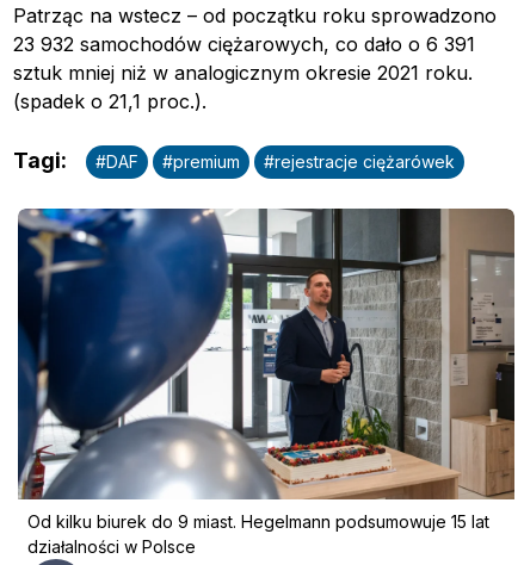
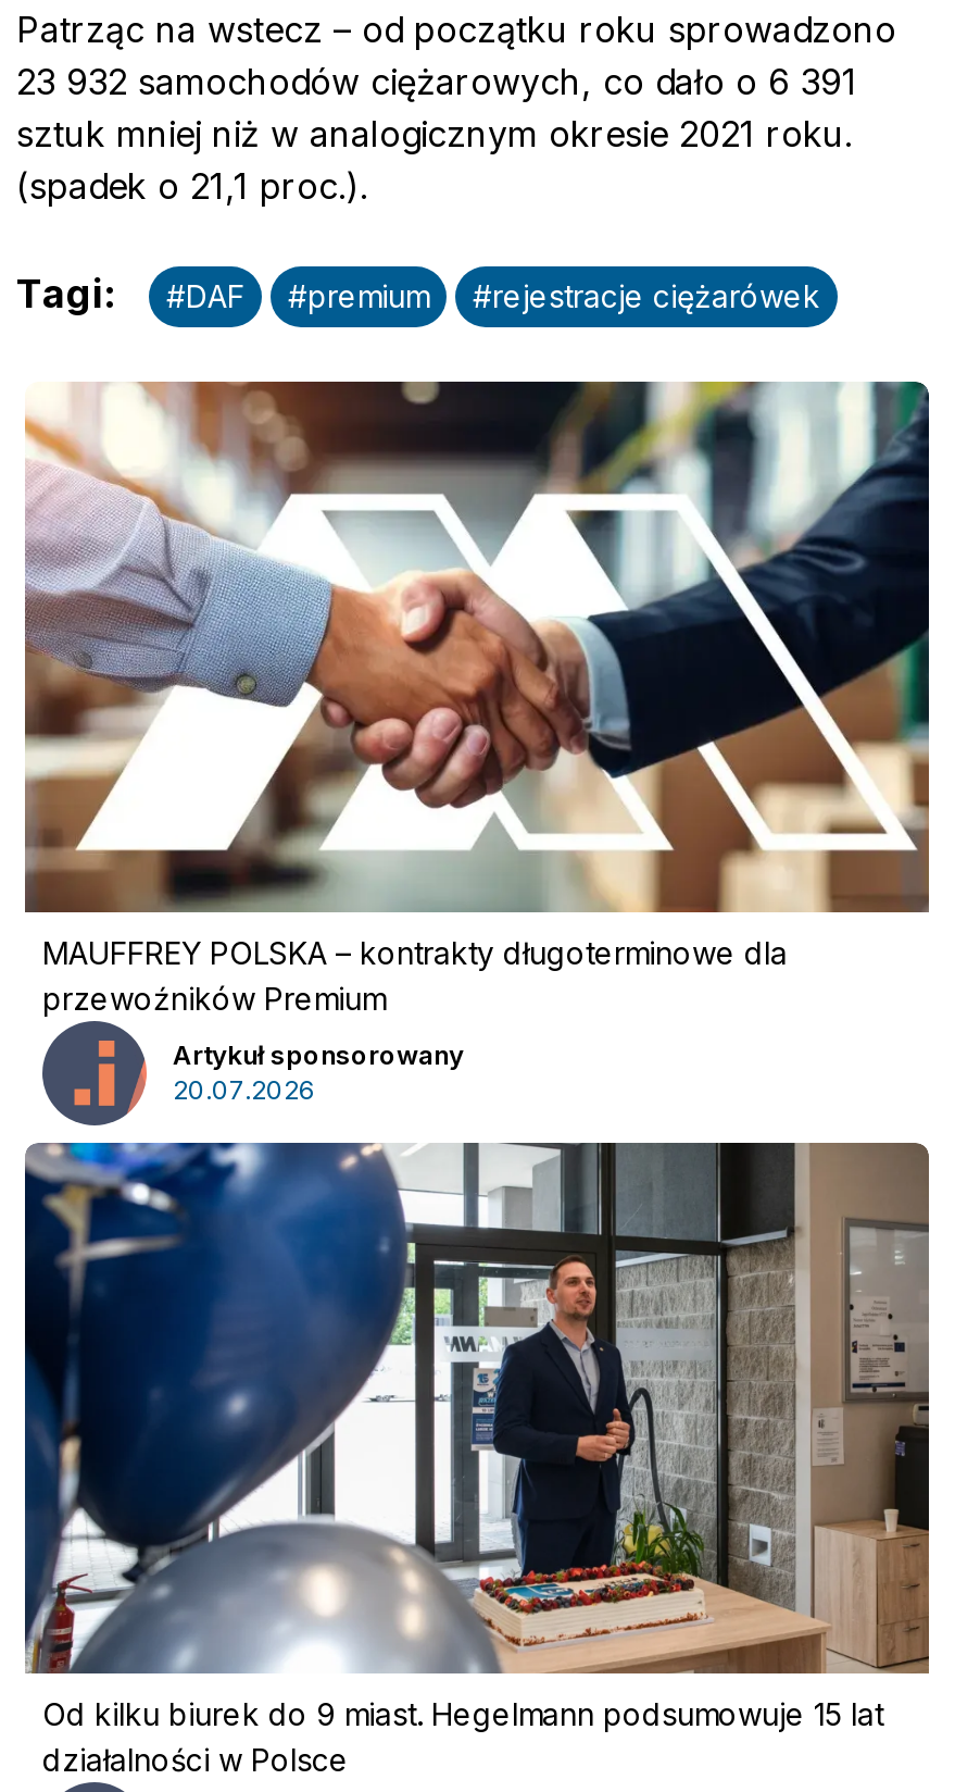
none -> [23,378,931,1105] [image] | MAUFFREY POLSKA – kontrakty długoterminowe dla | przewoźników Premium | Artykuł sponsorowany | 20.07.2026
none -> [40,1033,142,1146] [image]

